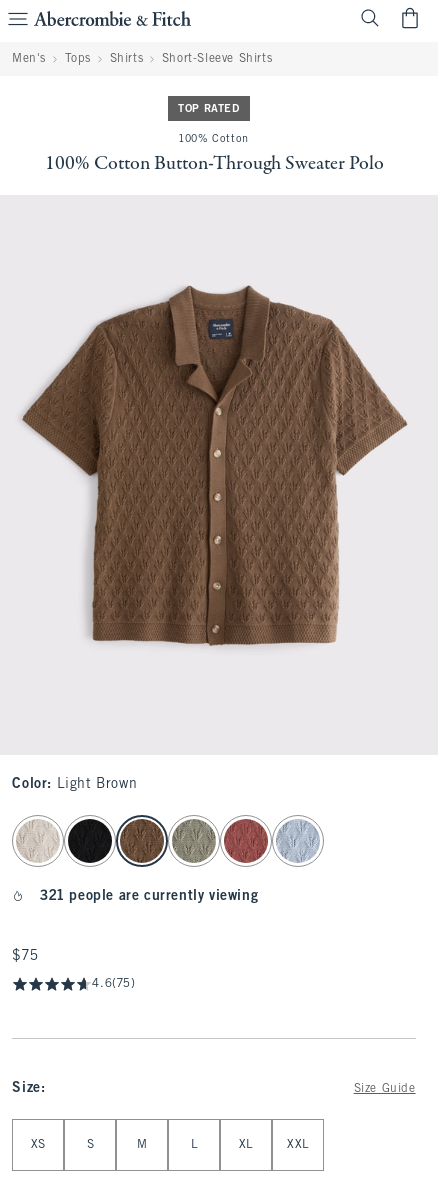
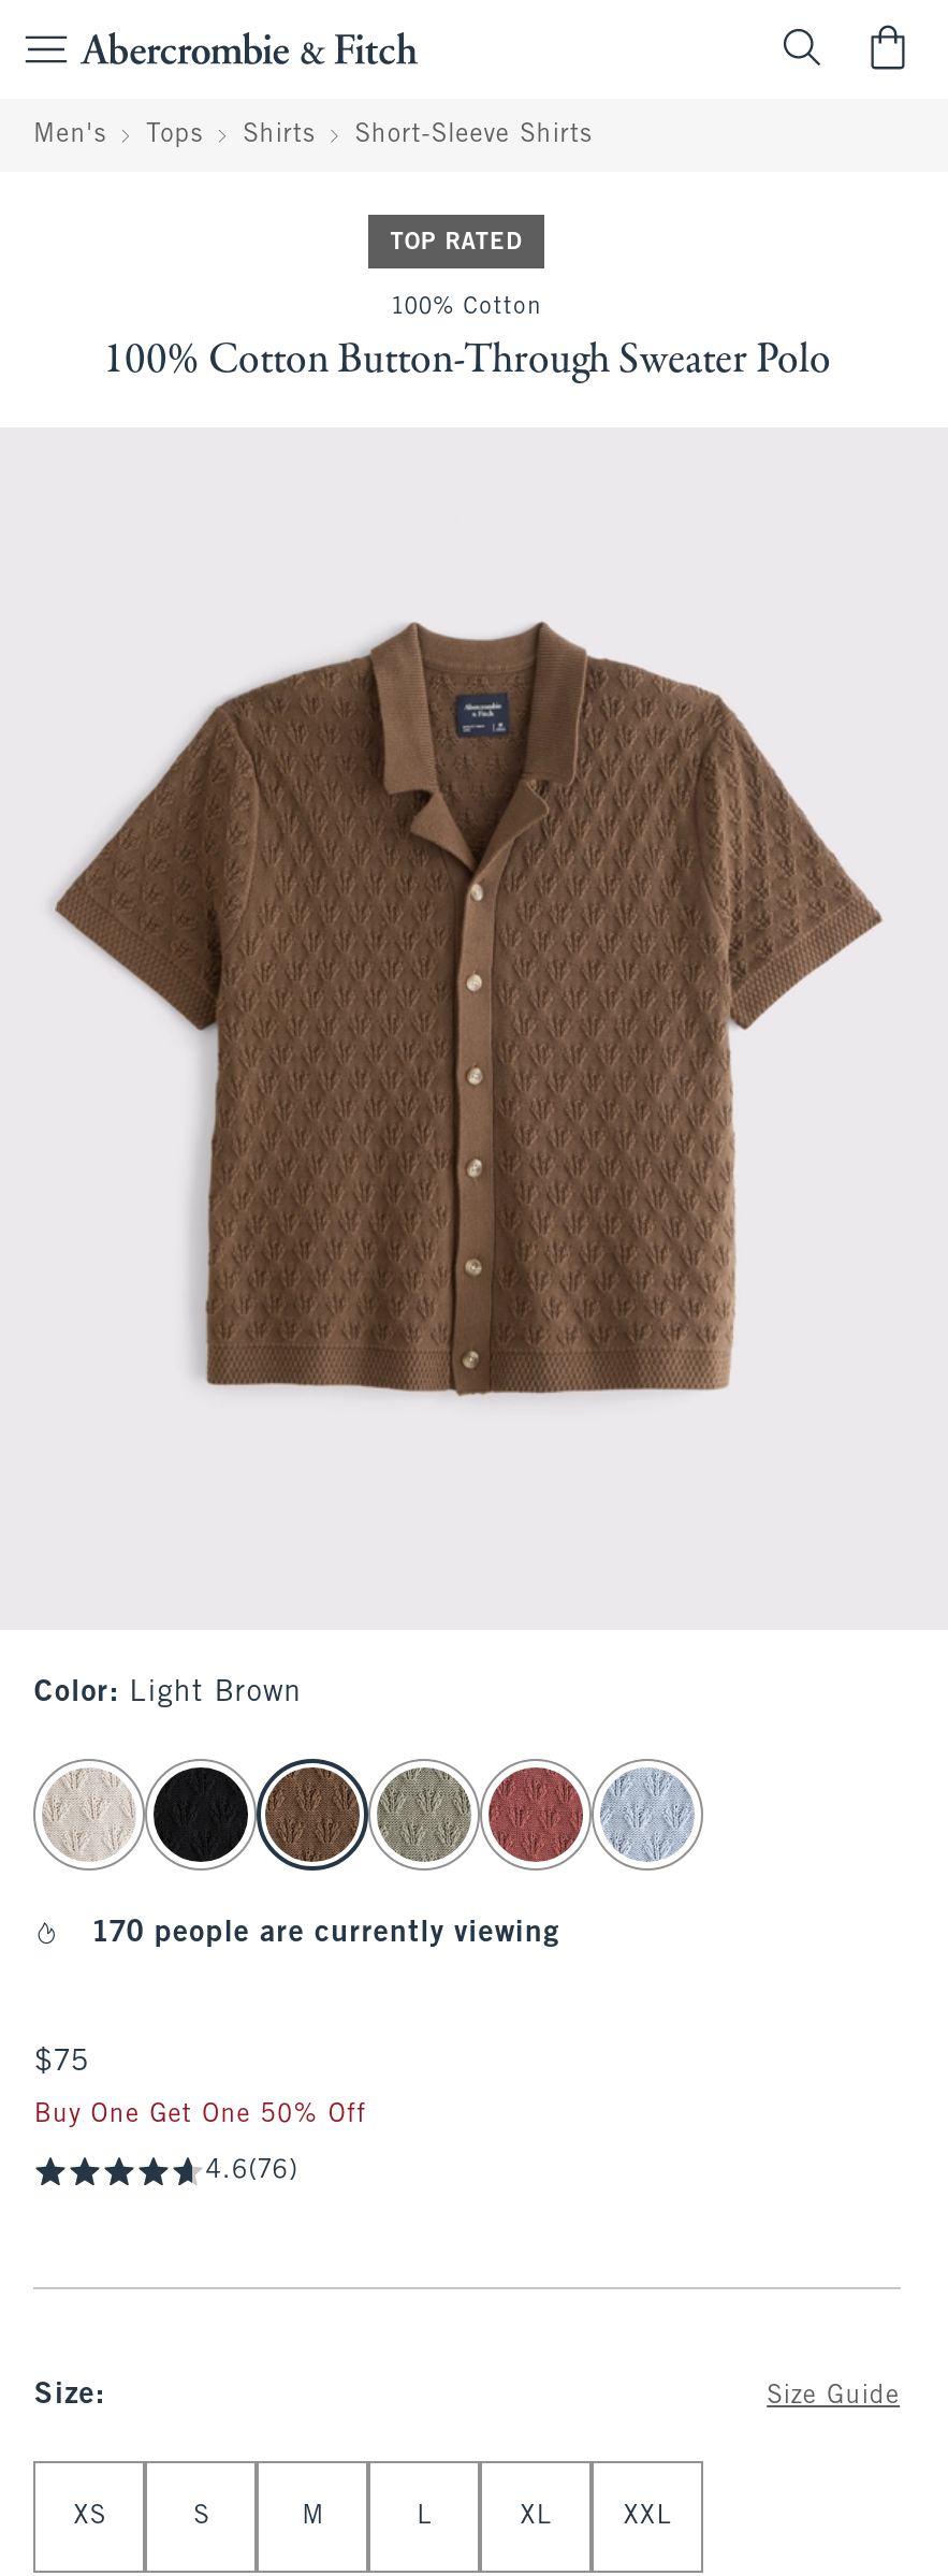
[40,890,258,903] 321 people are currently viewing -> [93,1920,560,1948] 170 people are currently viewing
[92,978,136,990] 4.6(75) -> [34,2102,367,2184] Buy One Get One 50% Off | 4.6(76)

